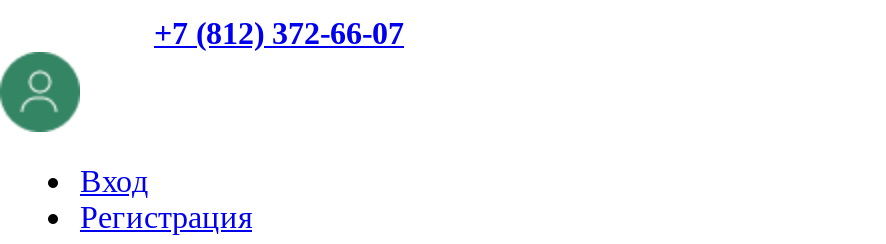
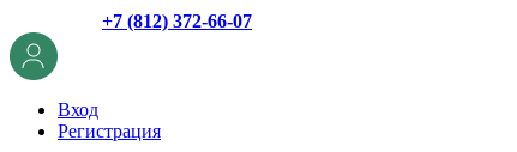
[6,50,96,134] [image] -> [4,31,59,81] [image]

